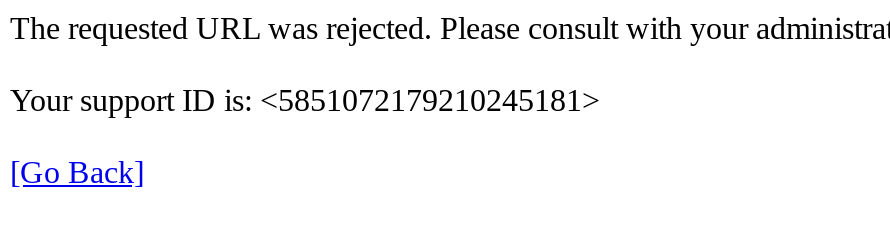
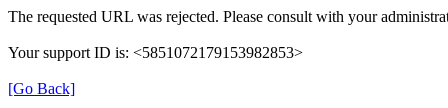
[10,83,600,117] Your support ID is: <5851072179210245181> -> [8,44,303,61] Your support ID is: <5851072179153982853>

